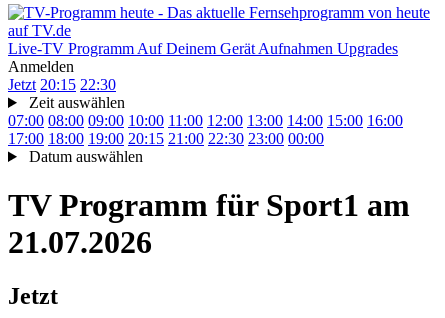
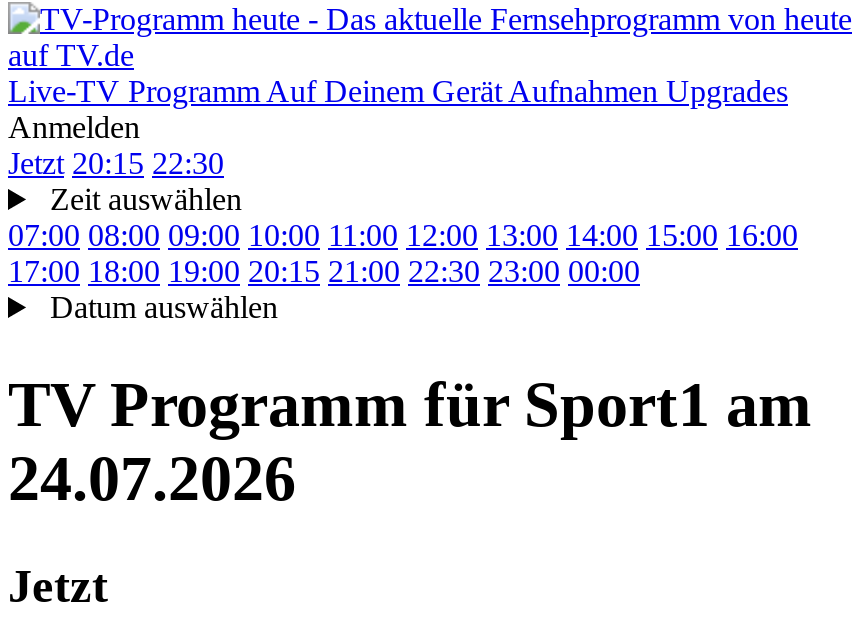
[8,224,152,260] 21.07.2026 -> [8,443,296,515] 24.07.2026

